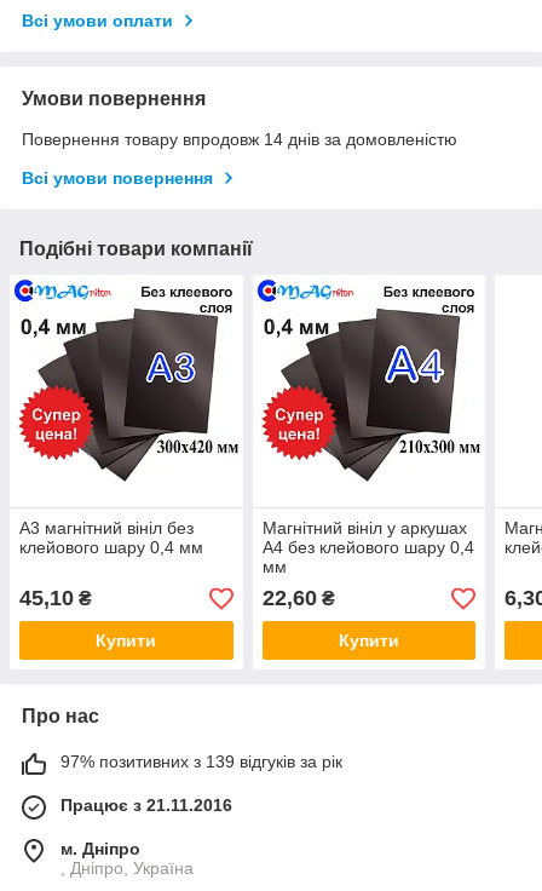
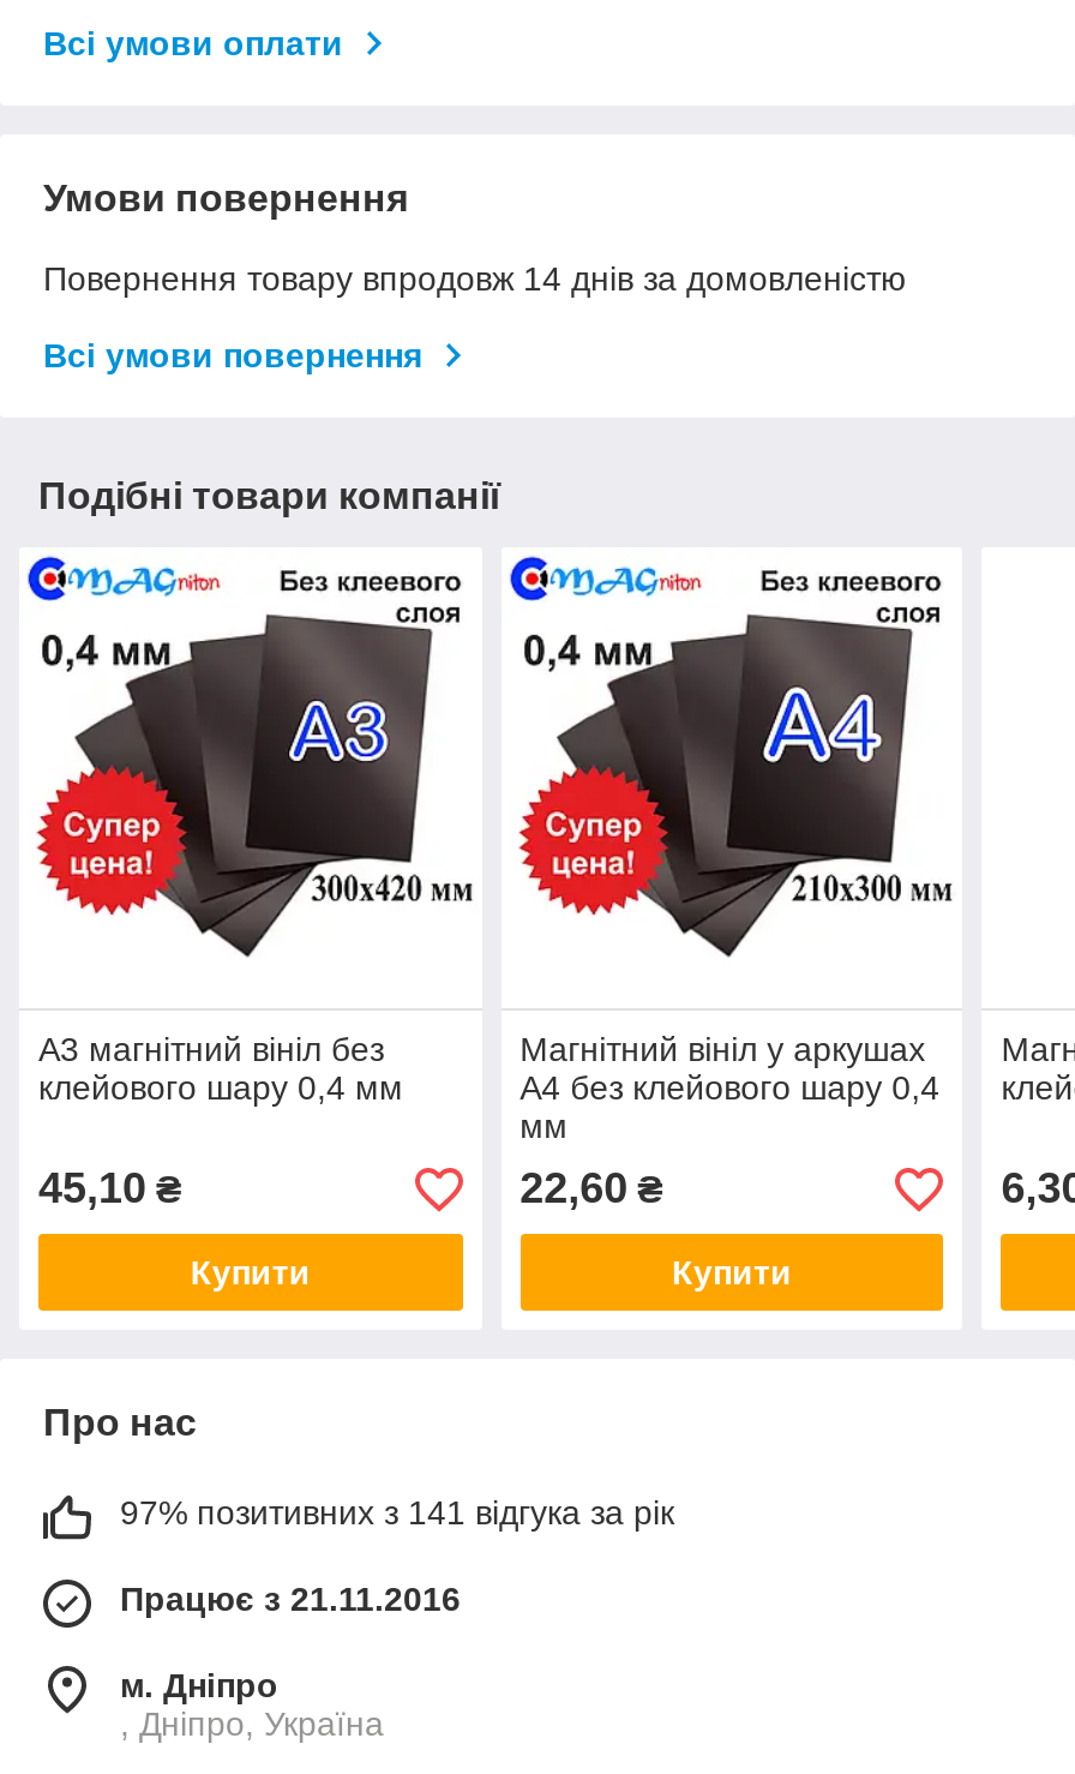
[60,752,342,772] 97% позитивних з 139 відгуків за рік -> [120,1494,674,1533] 97% позитивних з 141 відгука за рік

